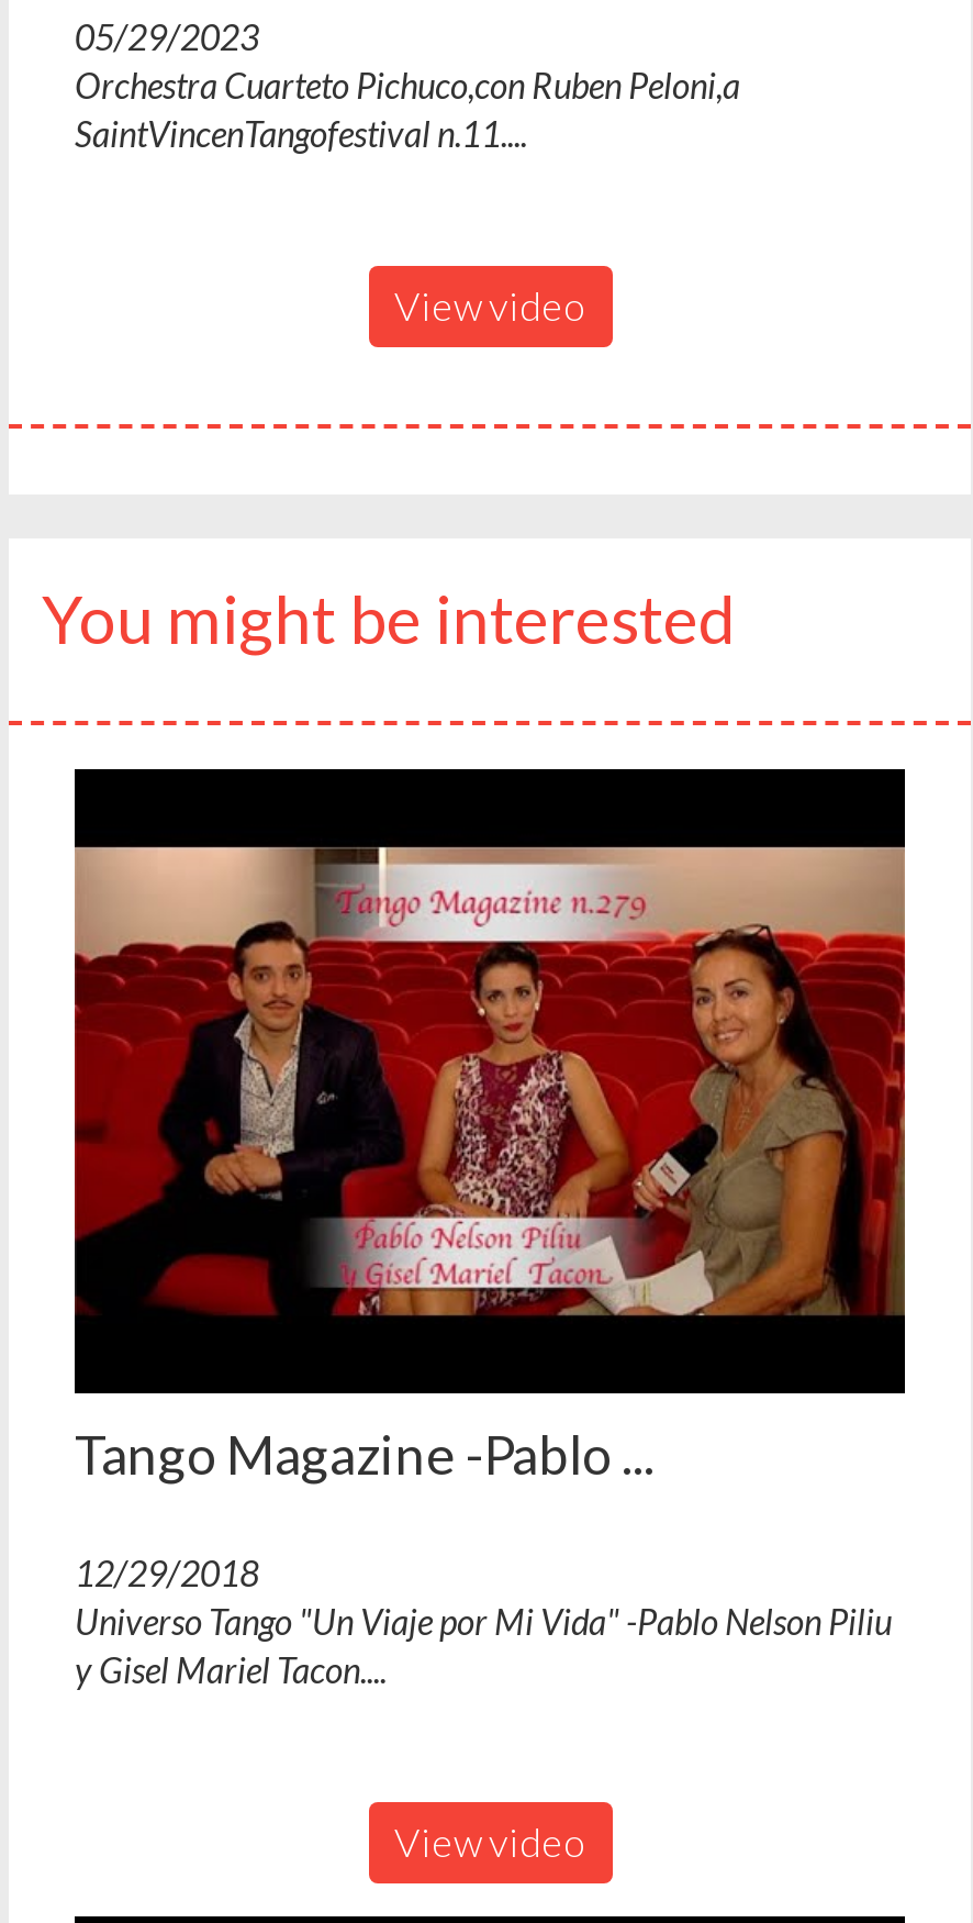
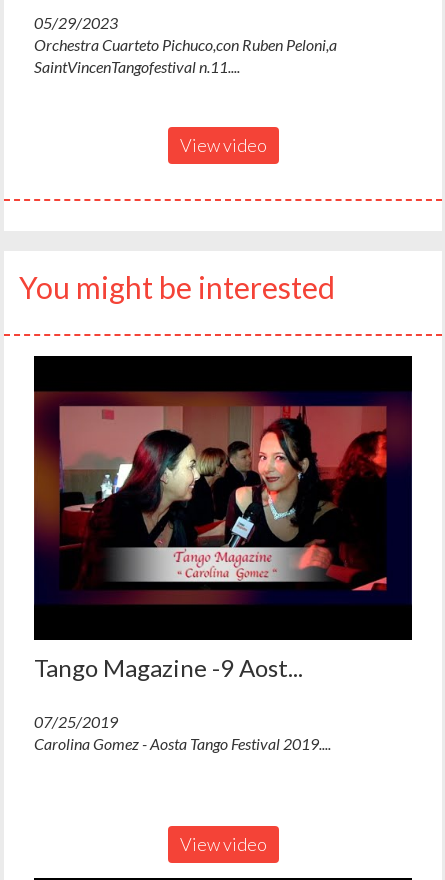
[72,844,907,1319] [image] -> [33,391,413,605] [image]
[75,1422,655,1485] Tango Magazine -Pablo ... -> [34,653,303,682] Tango Magazine -9 Aost...
[75,1551,892,1690] 12/29/2018 | Universo Tango "Un Viaje por Mi Vida" -Pablo Nelson Piliu | y Gisel Mariel Tacon.... -> [34,712,331,753] 07/25/2019 | Carolina Gomez - Aosta Tango Festival 2019....

